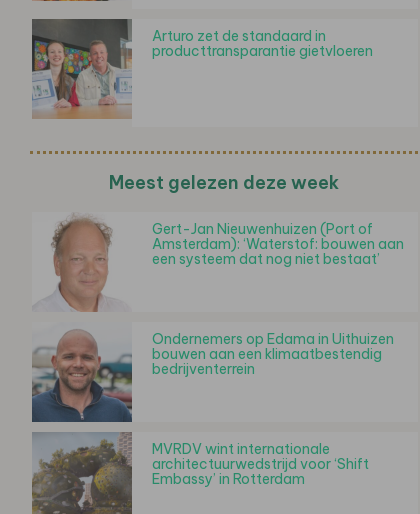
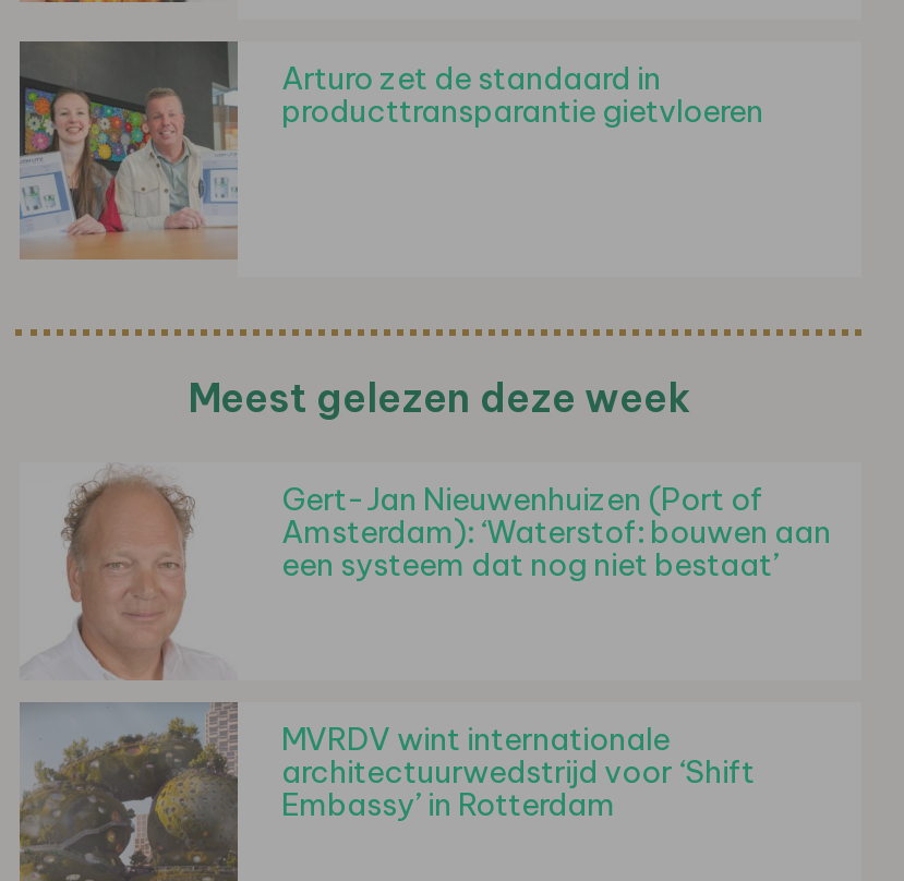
[31,325,394,423] [image] | Ondernemers op Edama in Uithuizen | bouwen aan een klimaatbestendig | bedrijventerrein -> none

